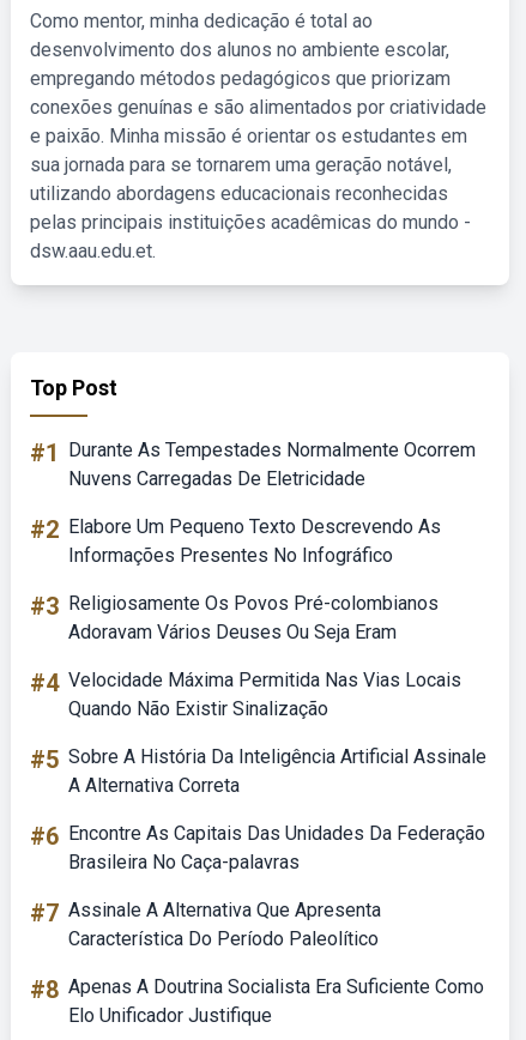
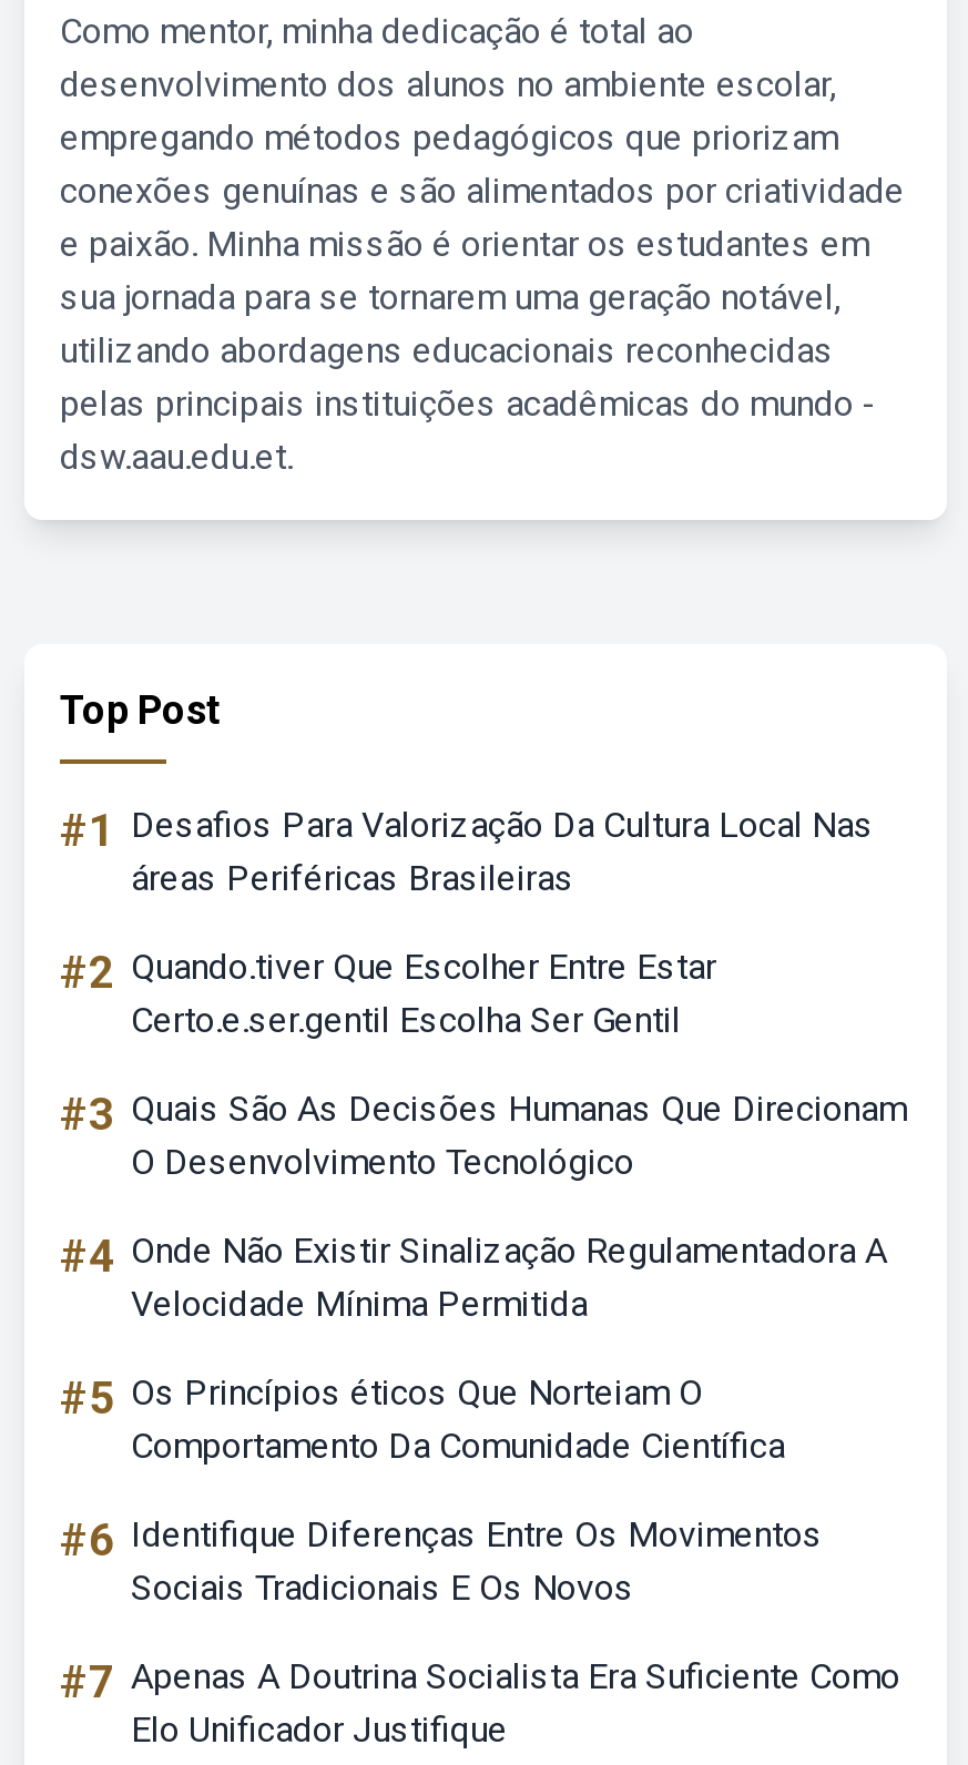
[30,439,486,1004] #1 Durante As Tempestades Normalmente Ocorrem | Nuvens Carregadas De Eletricidade | #2 Elabore Um Pequeno Texto Descrevendo As | Informações Presentes No Infográfico | #3 Religiosamente Os Povos Pré-colombianos | Adoravam Vários Deuses Ou Seja Eram | #4 Velocidade Máxima Permitida Nas Vias Locais | Quando Não Existir Sinalização | #5 Sobre A História Da Inteligência Artificial Assinale | A Alternativa Correta | #6 Encontre As Capitais Das Unidades Da Federação | Brasileira No Caça-palavras | #7 Assinale A Alternativa Que Apresenta | Característica Do Período Paleolítico | #8 Apenas A Doutrina Socialista Era Suficiente Como -> [60,804,907,1708] #1 Desafios Para Valorização Da Cultura Local Nas | áreas Periféricas Brasileiras | #2 Quando.tiver Que Escolher Entre Estar | Certo.e.ser.gentil Escolha Ser Gentil | #3 Quais São As Decisões Humanas Que Direcionam | O Desenvolvimento Tecnológico | #4 Onde Não Existir Sinalização Regulamentadora A | Velocidade Mínima Permitida | #5 Os Princípios éticos Que Norteiam O | Comportamento Da Comunidade Científica | #6 Identifique Diferenças Entre Os Movimentos | Sociais Tradicionais E Os Novos | #7 Apenas A Doutrina Socialista Era Suficiente Como

